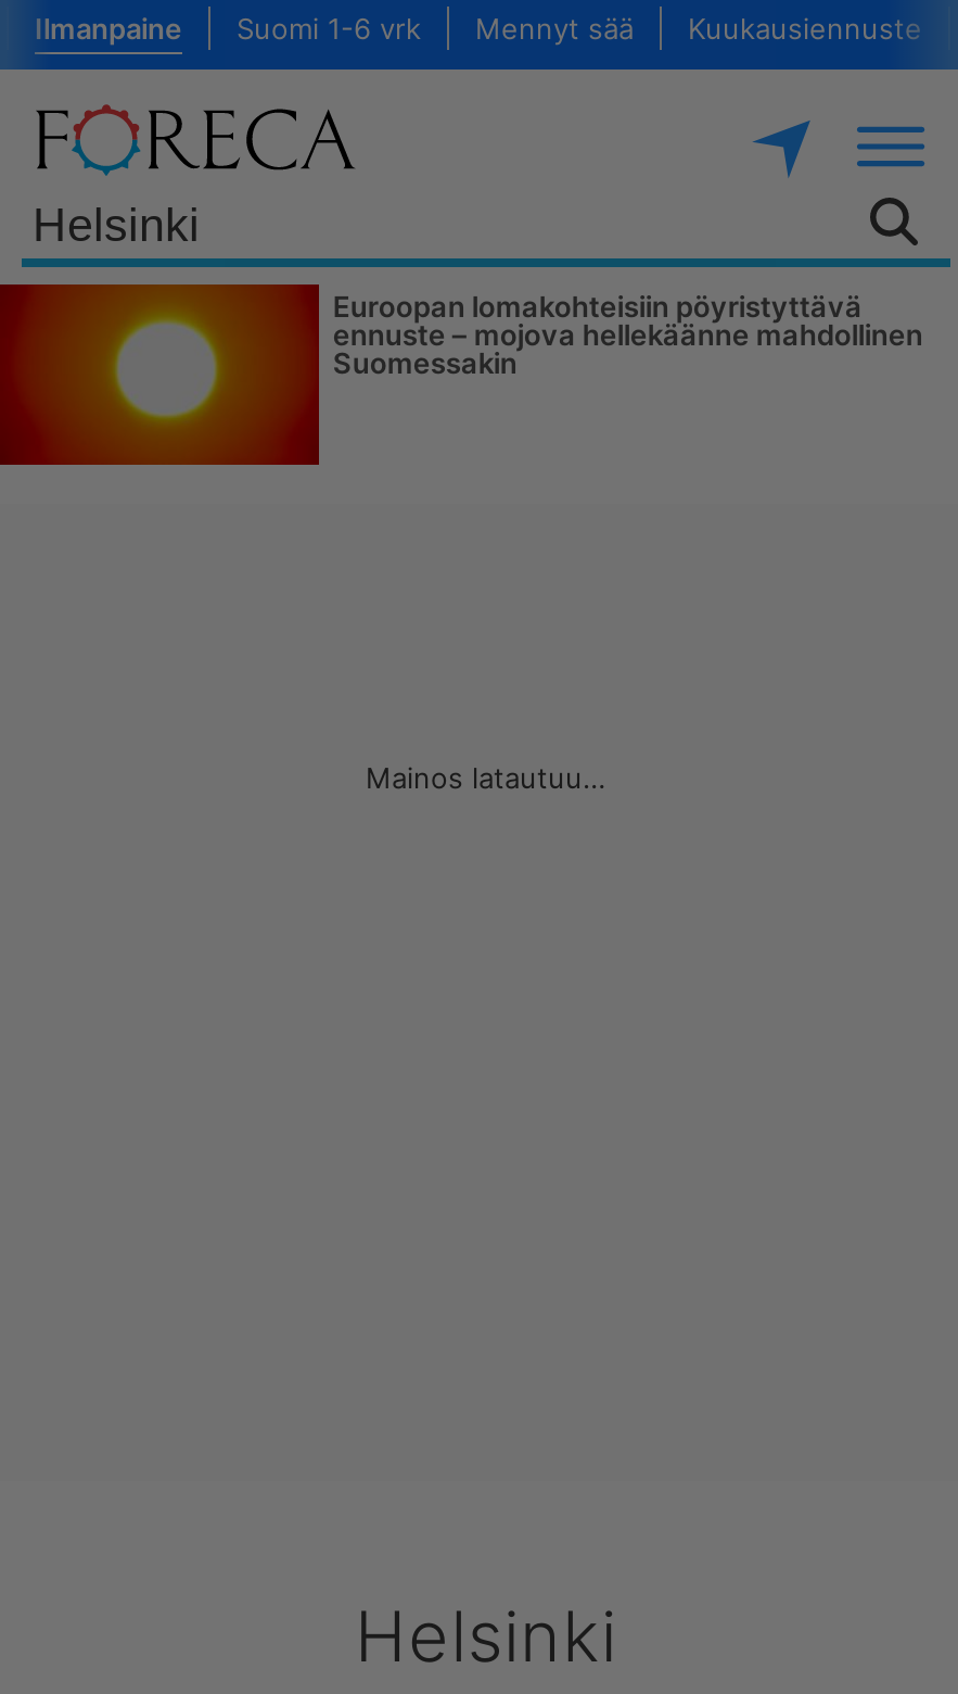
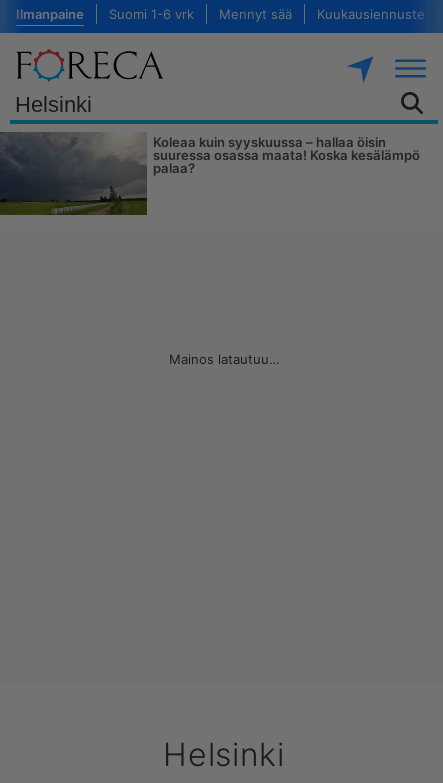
[7,282,923,467] [image] | Euroopan lomakohteisiin pöyristyttävä | ennuste – mojova hellekäänne mahdollinen | Suomessakin -> [3,131,420,216] [image] | Koleaa kuin syyskuussa – hallaa öisin | suuressa osassa maata! Koska kesälämpö | palaa?

